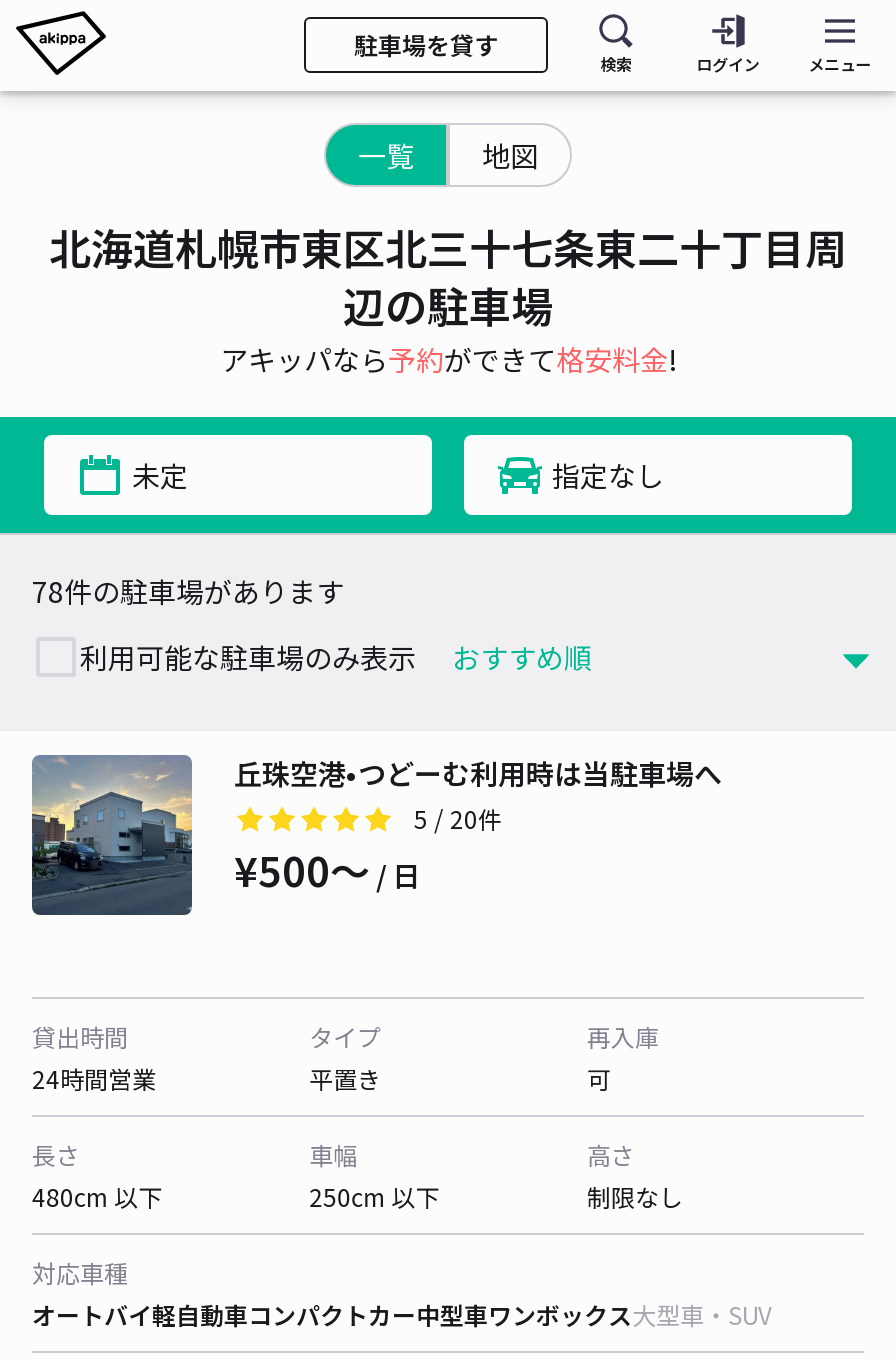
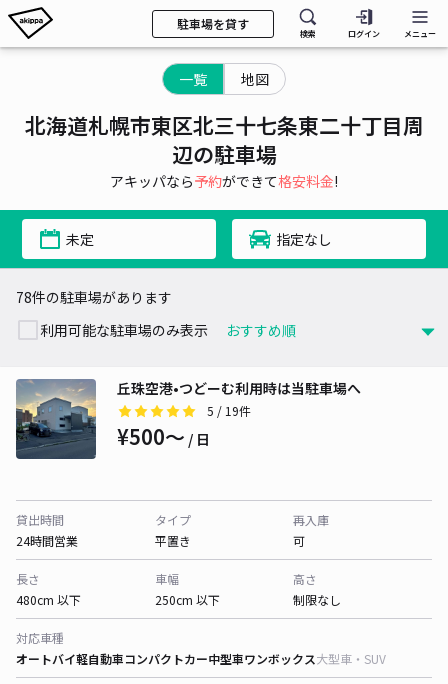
[414,801,502,835] 5 / 20件 -> [207,402,251,419] 5 / 19件

